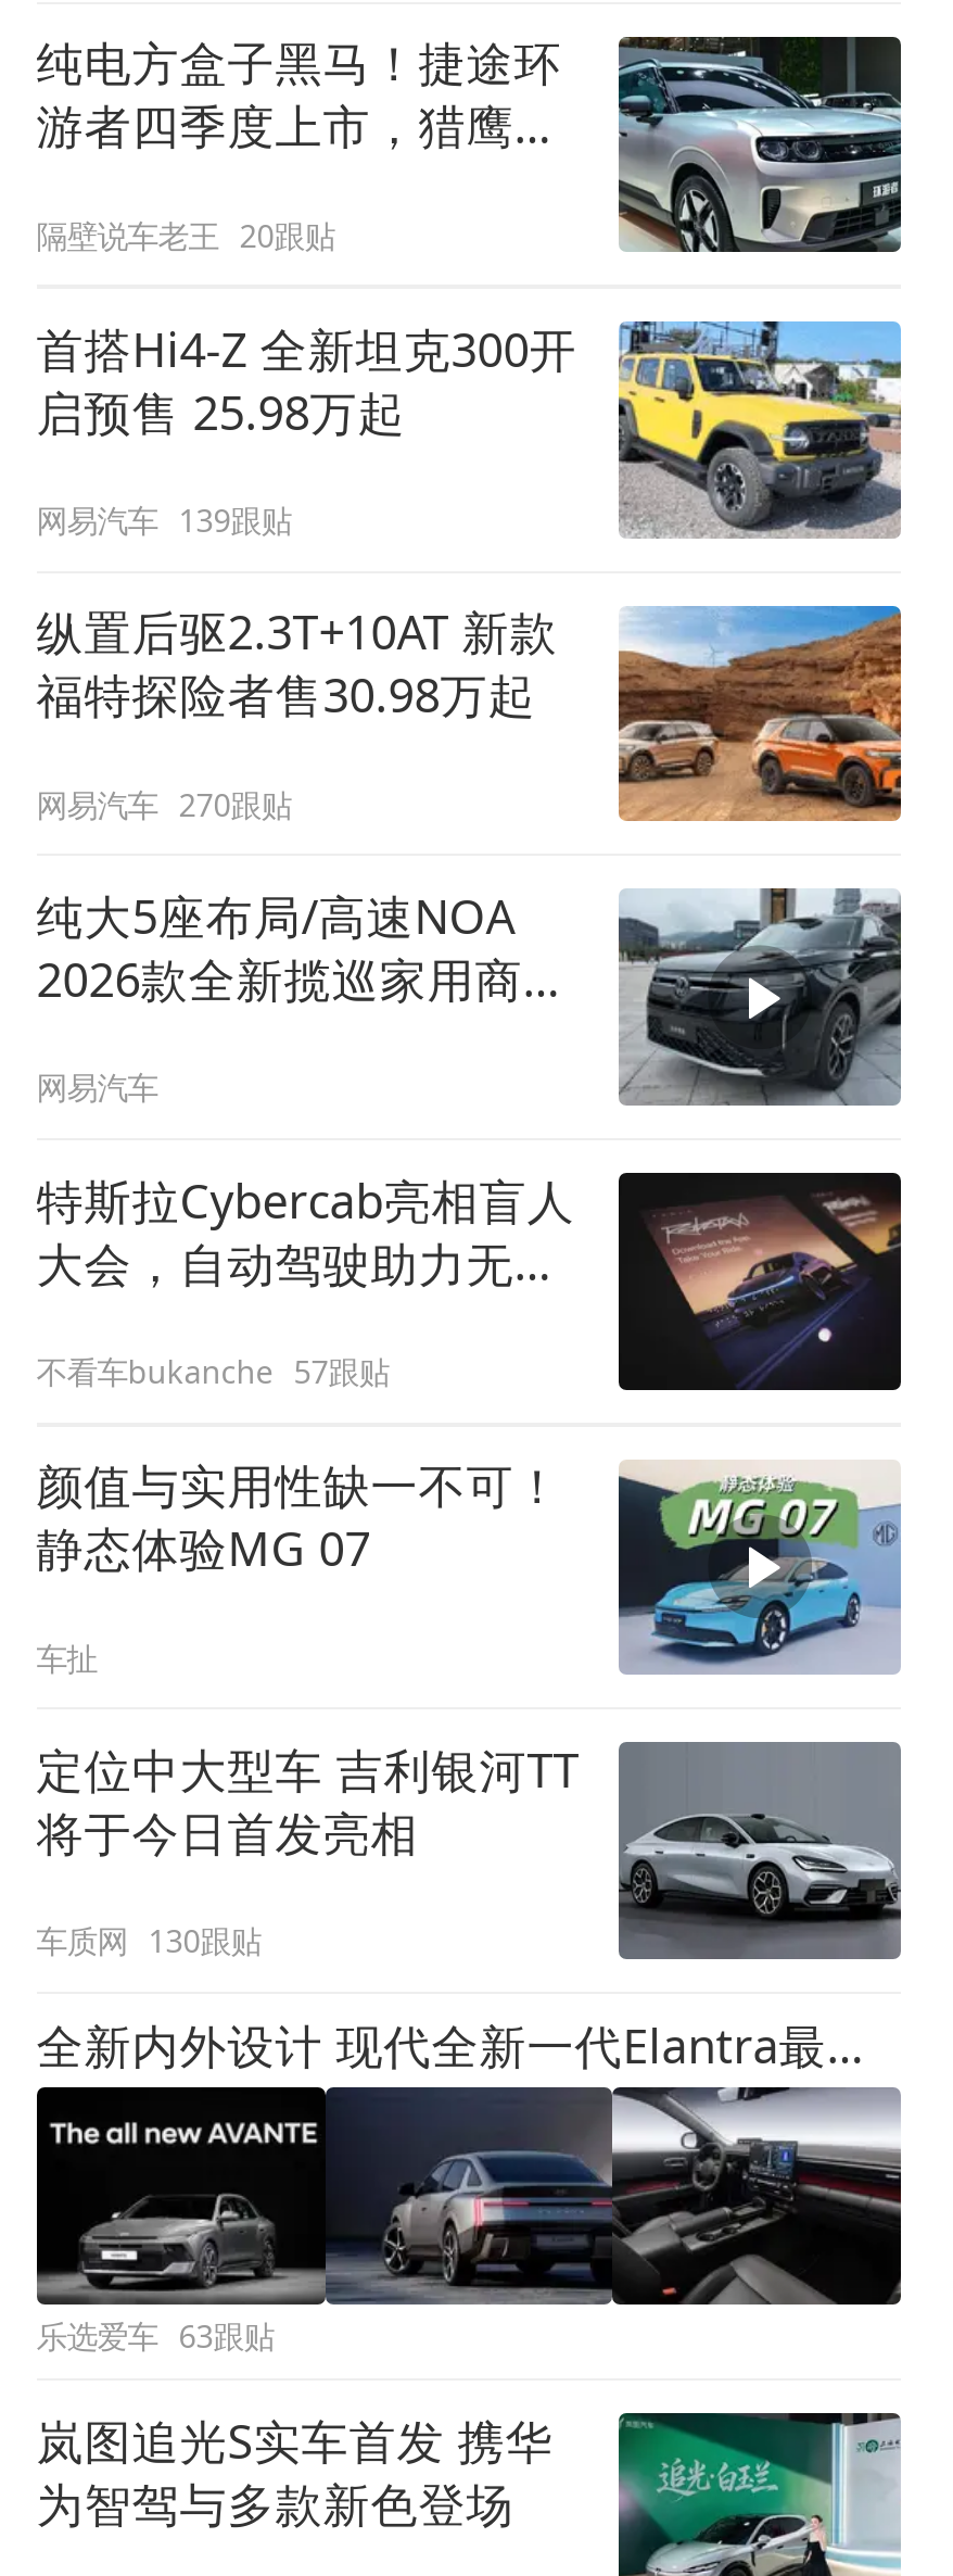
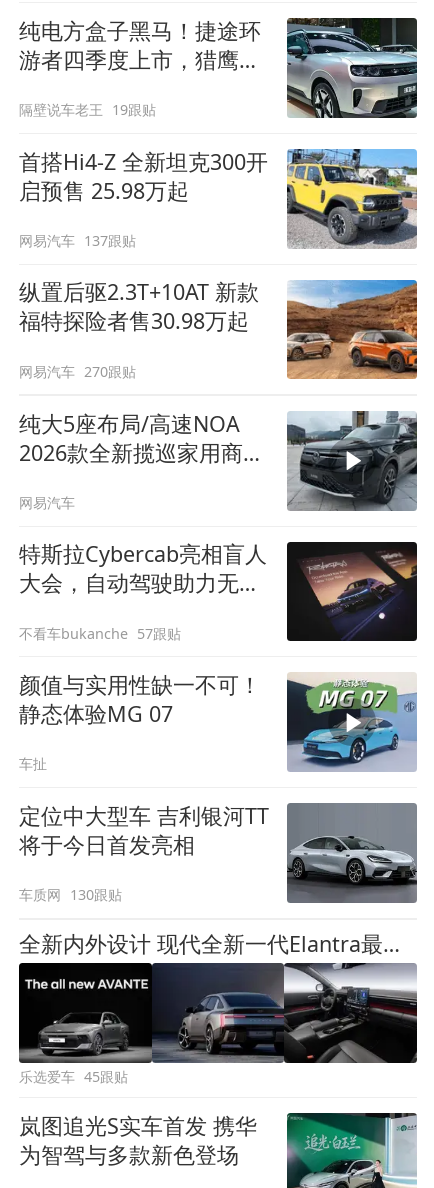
[36,214,335,255] 隔壁说车老王 20跟贴 -> [19,100,156,119] 隔壁说车老王 19跟贴
[36,500,292,541] 网易汽车 139跟贴 -> [19,231,136,250] 网易汽车 137跟贴
[36,2314,274,2356] 乐选爱车 63跟贴 -> [19,1067,128,1086] 乐选爱车 45跟贴

